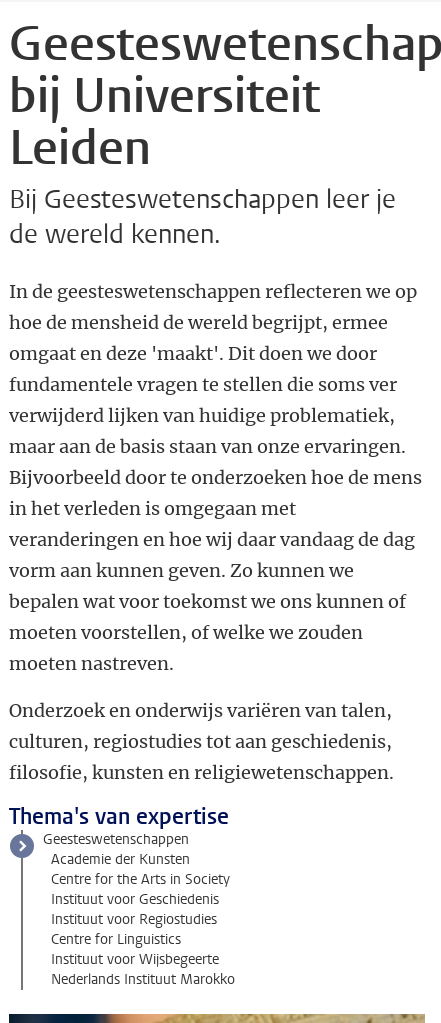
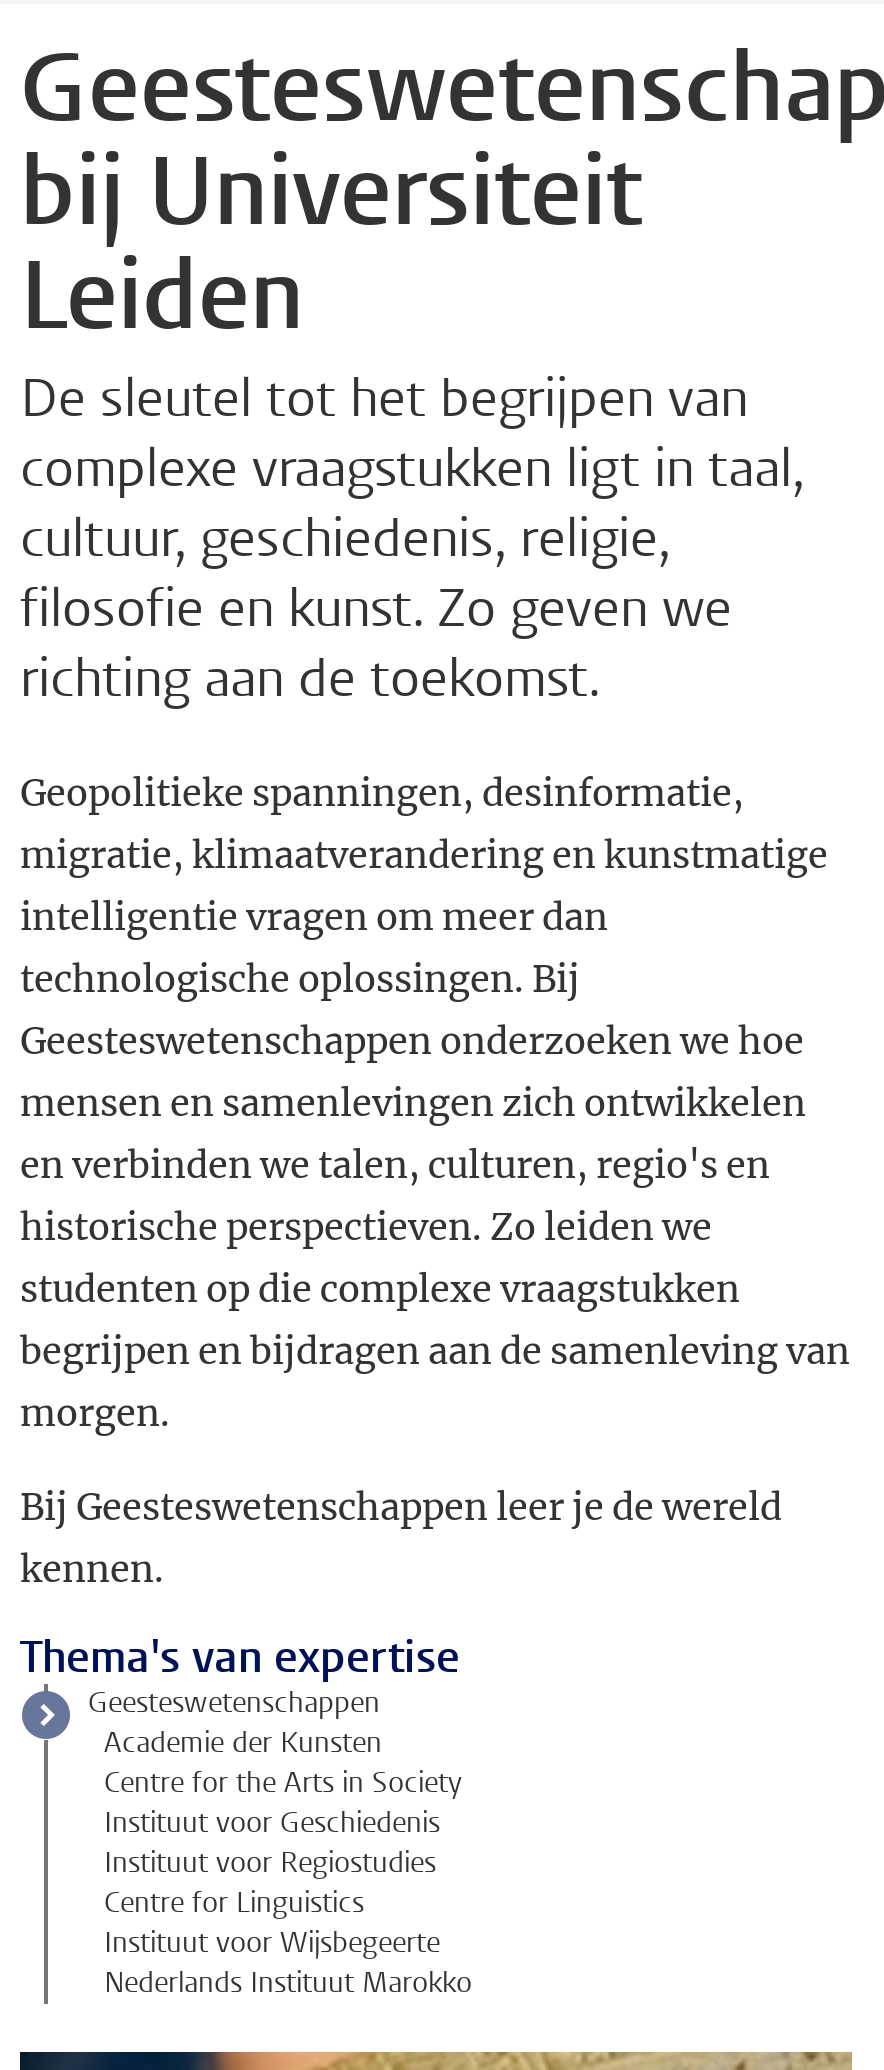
[9,182,396,252] Bij Geesteswetenschappen leer je | de wereld kennen. -> [20,364,804,714] De sleutel tot het begrijpen van | complexe vraagstukken ligt in taal, | cultuur, geschiedenis, religie, | filosofie en kunst. Zo geven we | richting aan de toekomst.
[9,280,422,675] In de geesteswetenschappen reflecteren we op | hoe de mensheid de wereld begrijpt, ermee | omgaat en deze 'maakt'. Dit doen we door | fundamentele vragen te stellen die soms ver | verwijderd lijken van huidige problematiek, | maar aan de basis staan van onze ervaringen. | Bijvoorbeeld door te onderzoeken hoe de mens | in het verleden is omgegaan met | veranderingen en hoe wij daar vandaag de dag | vorm aan kunnen geven. Zo kunnen we | bepalen wat voor toekomst we ons kunnen of | moeten voorstellen, of welke we zouden | moeten nastreven. -> [20,770,850,1436] Geopolitieke spanningen, desinformatie, | migratie, klimaatverandering en kunstmatige | intelligentie vragen om meer dan | technologische oplossingen. Bij | Geesteswetenschappen onderzoeken we hoe | mensen en samenlevingen zich ontwikkelen | en verbinden we talen, culturen, regio's en | historische perspectieven. Zo leiden we | studenten op die complexe vraagstukken | begrijpen en bijdragen aan de samenleving van | morgen.
[9,699,398,784] Onderzoek en onderwijs variëren van talen, | culturen, regiostudies tot aan geschiedenis, | filosofie, kunsten en religiewetenschappen. -> [20,1484,782,1592] Bij Geesteswetenschappen leer je de wereld | kennen.

